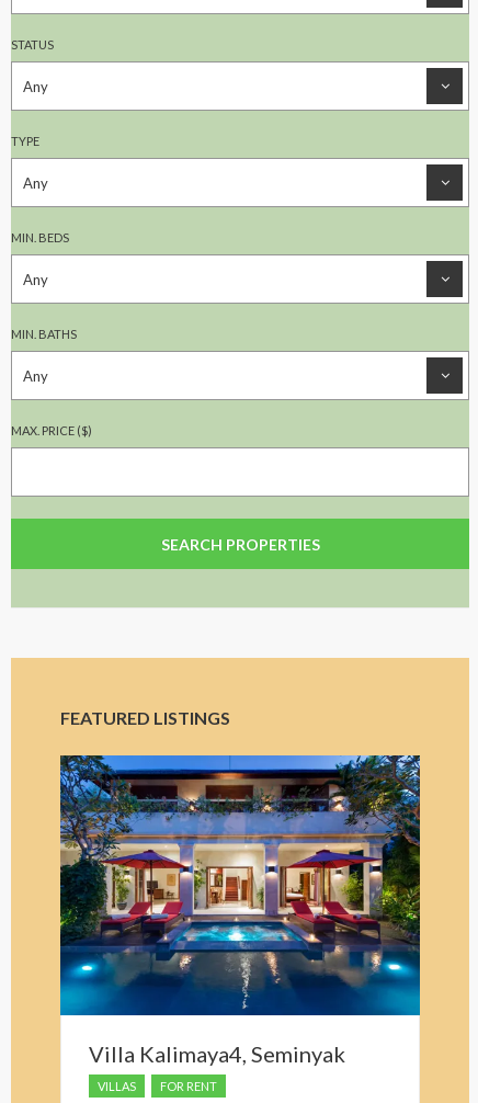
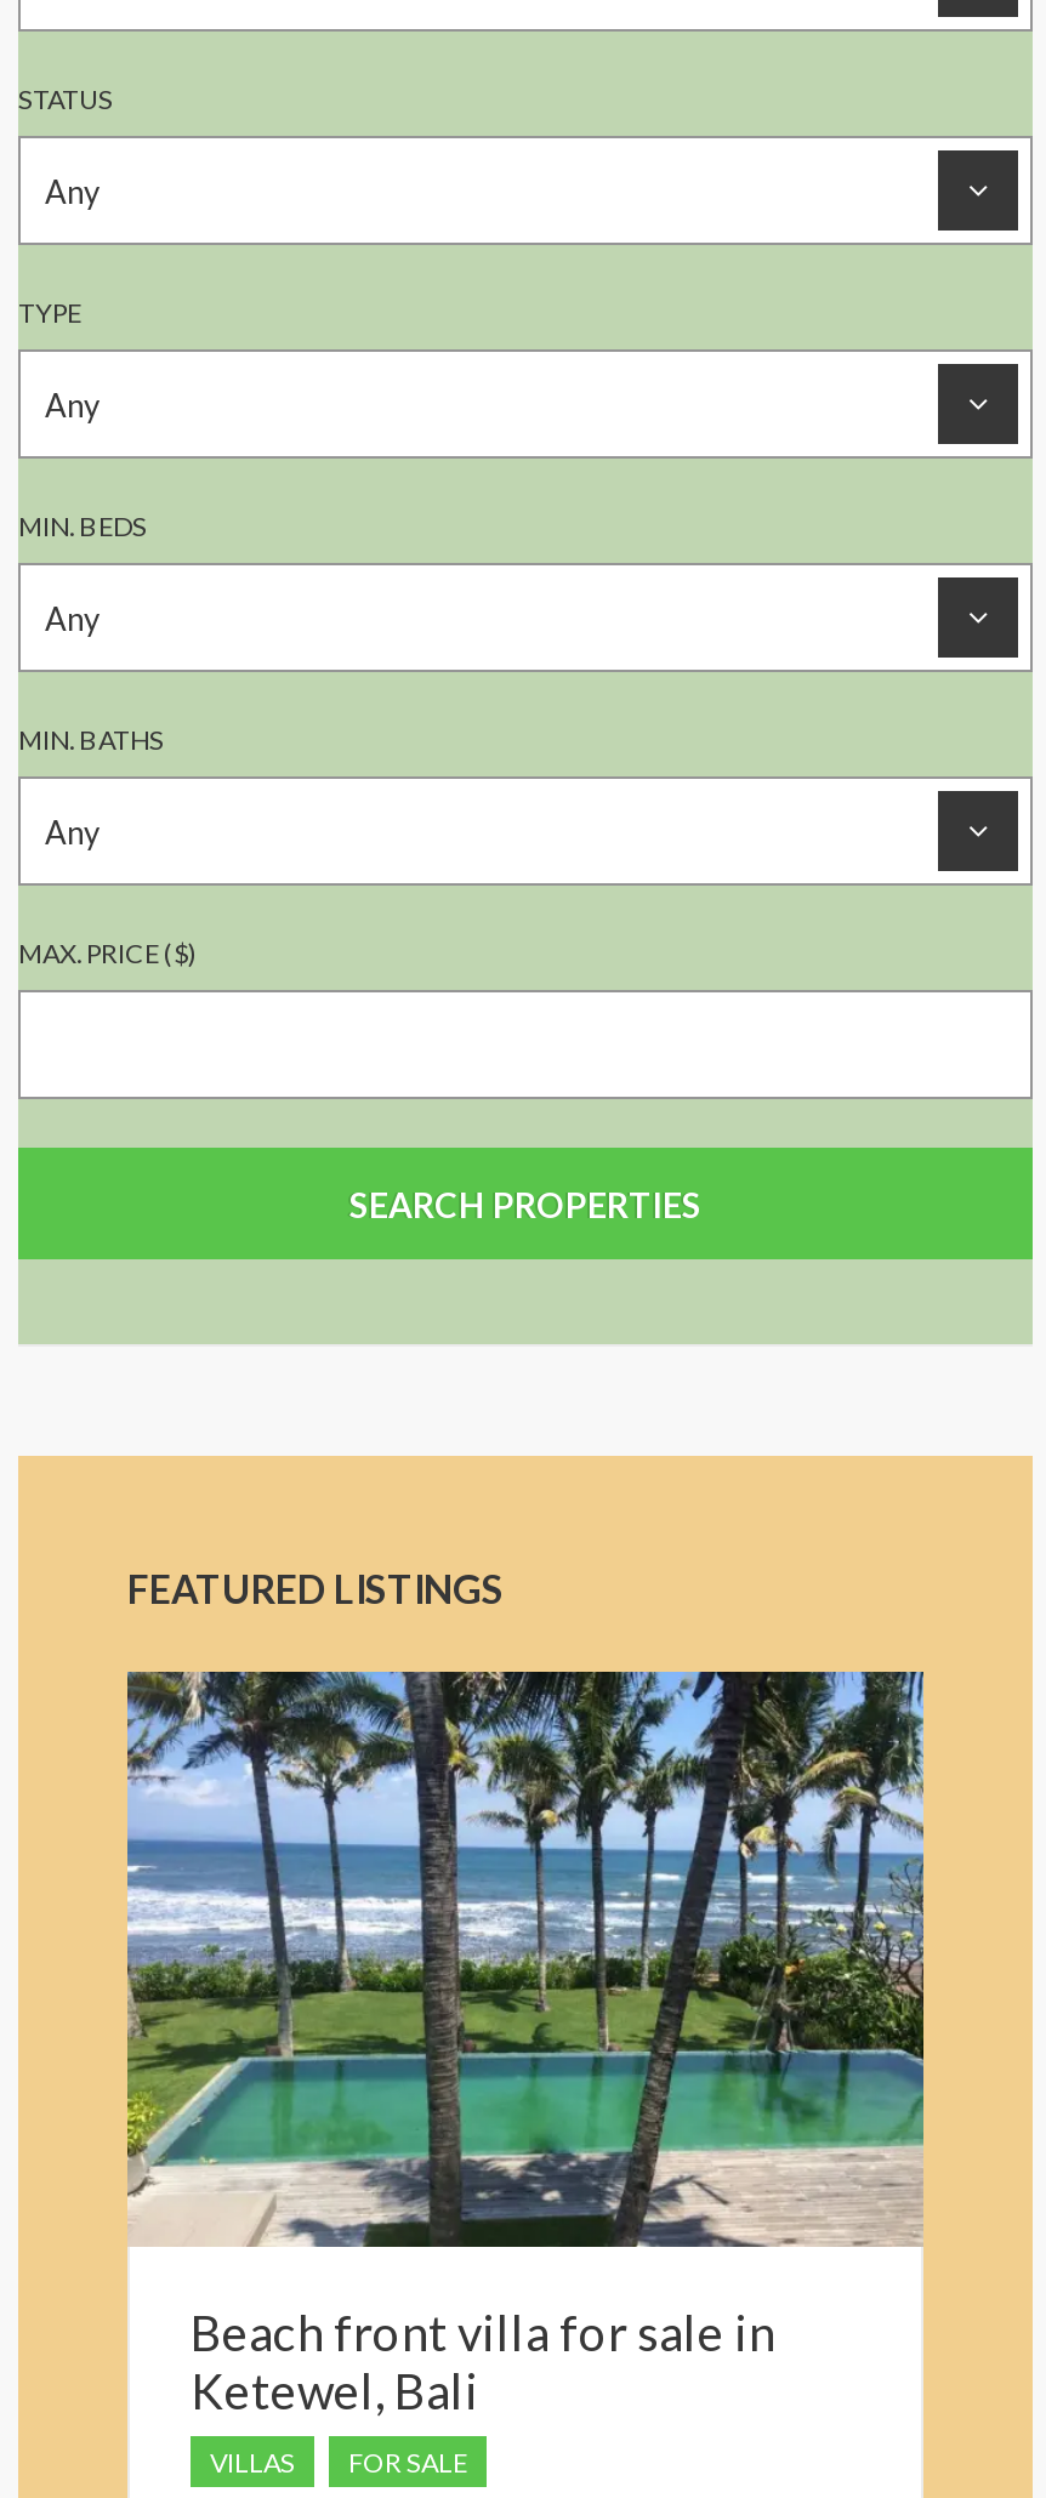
[59,754,421,1066] [image] | Villa Kalimaya4, Seminyak -> [125,1669,926,2418] [image] | Beach front villa for sale in | Ketewel, Bali
[160,1078,217,1093] FOR RENT -> [348,2445,467,2476] FOR SALE

